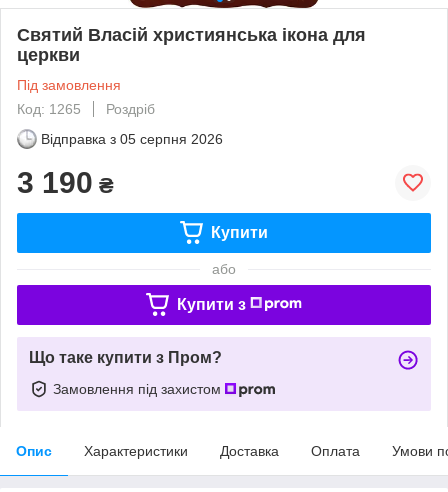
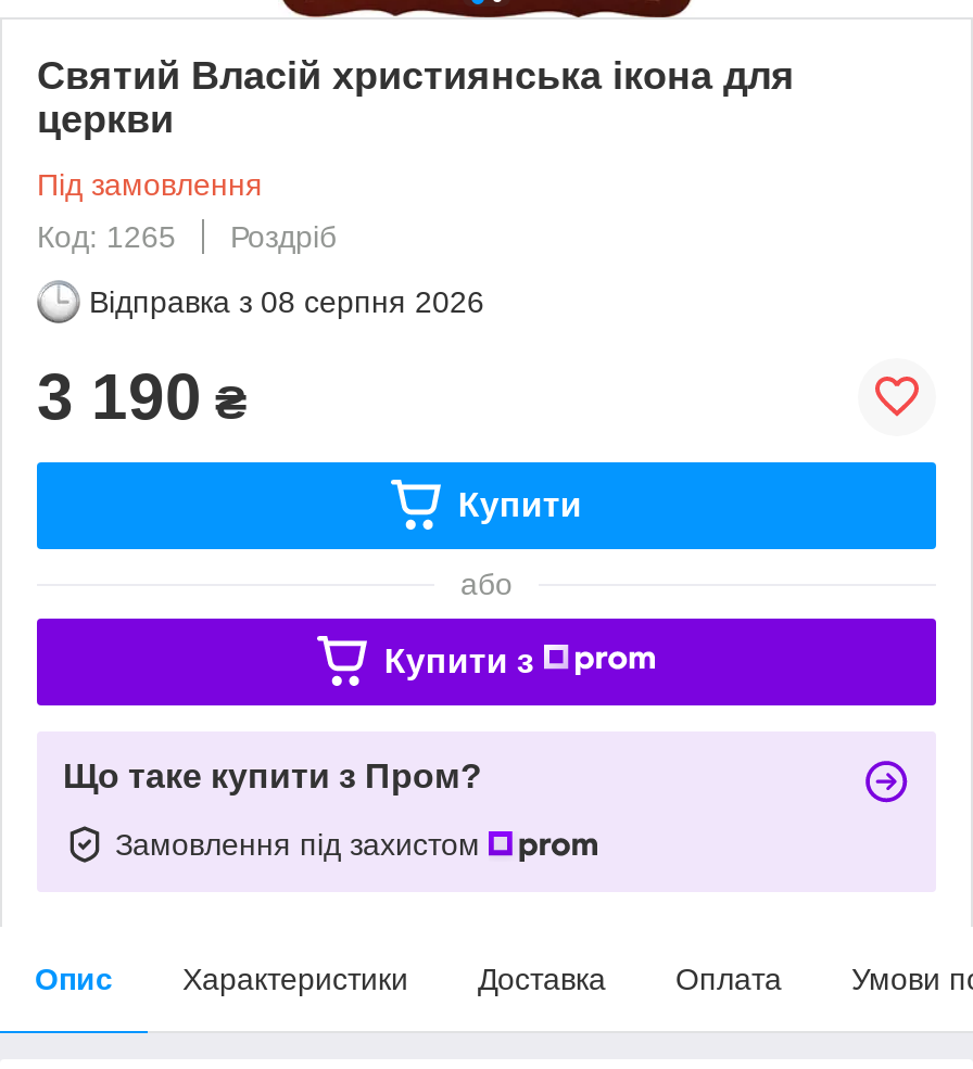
[41,131,223,147] Відправка з 05 серпня 2026 -> [89,284,484,319] Відправка з 08 серпня 2026

